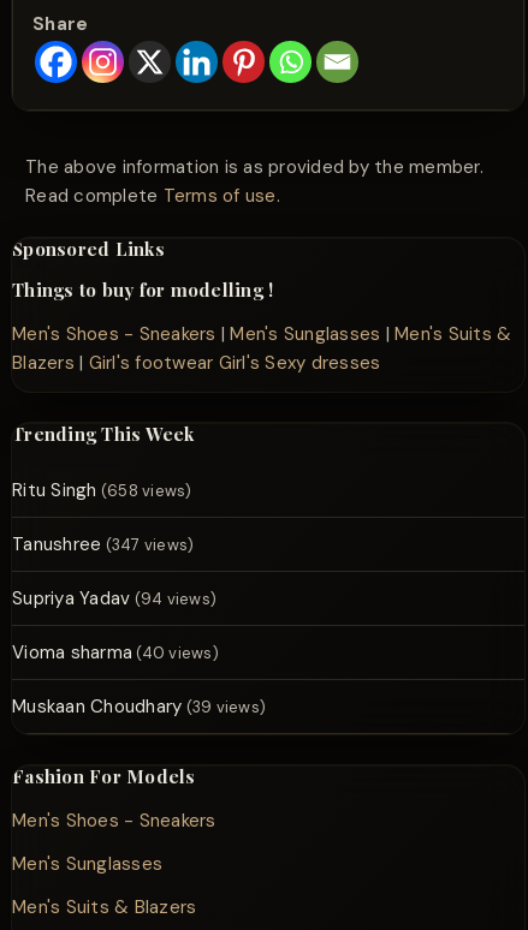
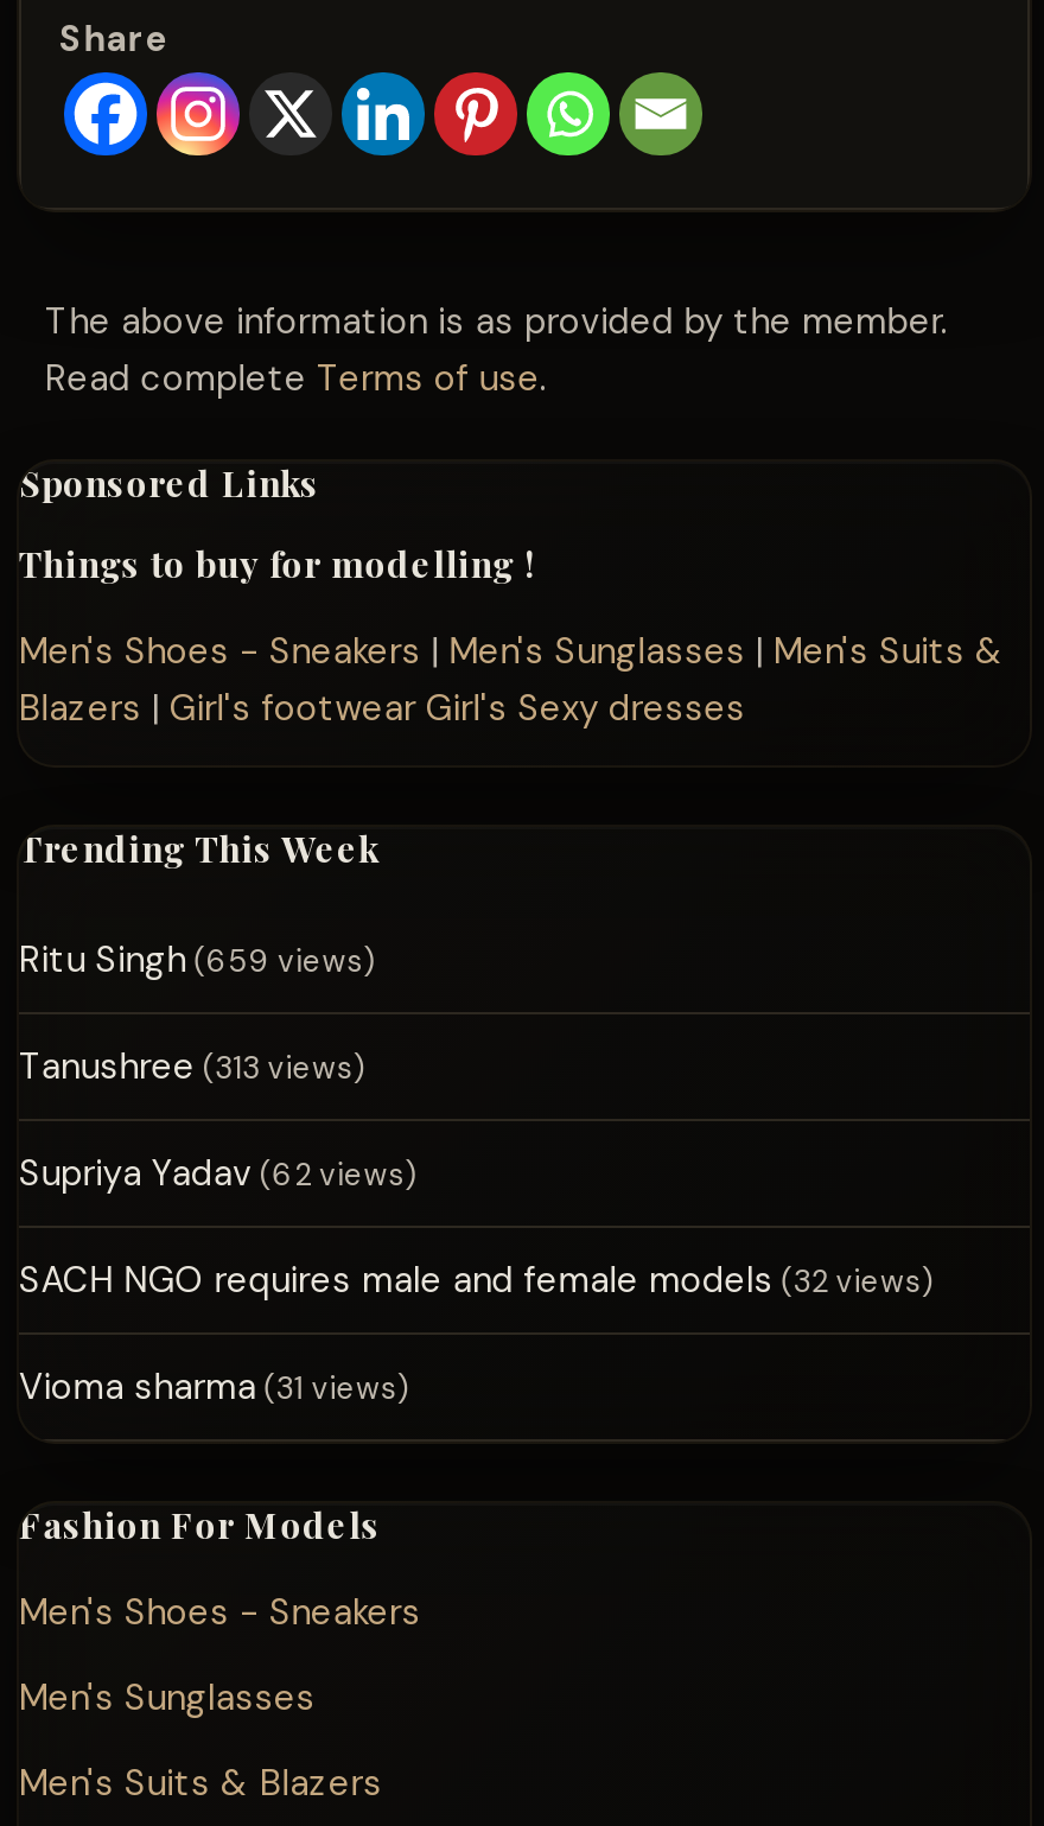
[12,478,192,502] Ritu Singh (658 views) -> [19,935,376,982] Ritu Singh (659 views)
[12,532,194,556] Tanushree (347 views) -> [19,1042,366,1089] Tanushree (313 views)
[12,586,216,610] Supriya Yadav (94 views) -> [19,1149,418,1196] Supriya Yadav (62 views)
[12,640,219,664] Vioma sharma (40 views) -> [19,1255,934,1303] SACH NGO requires male and female models (32 views)
[12,694,266,718] Muskaan Choudhary (39 views) -> [19,1362,410,1410] Vioma sharma (31 views)

